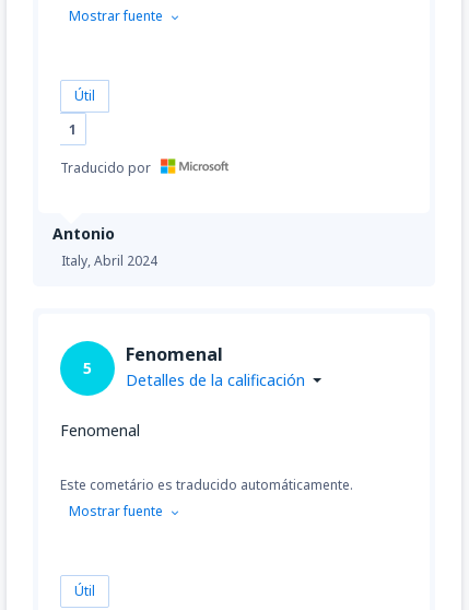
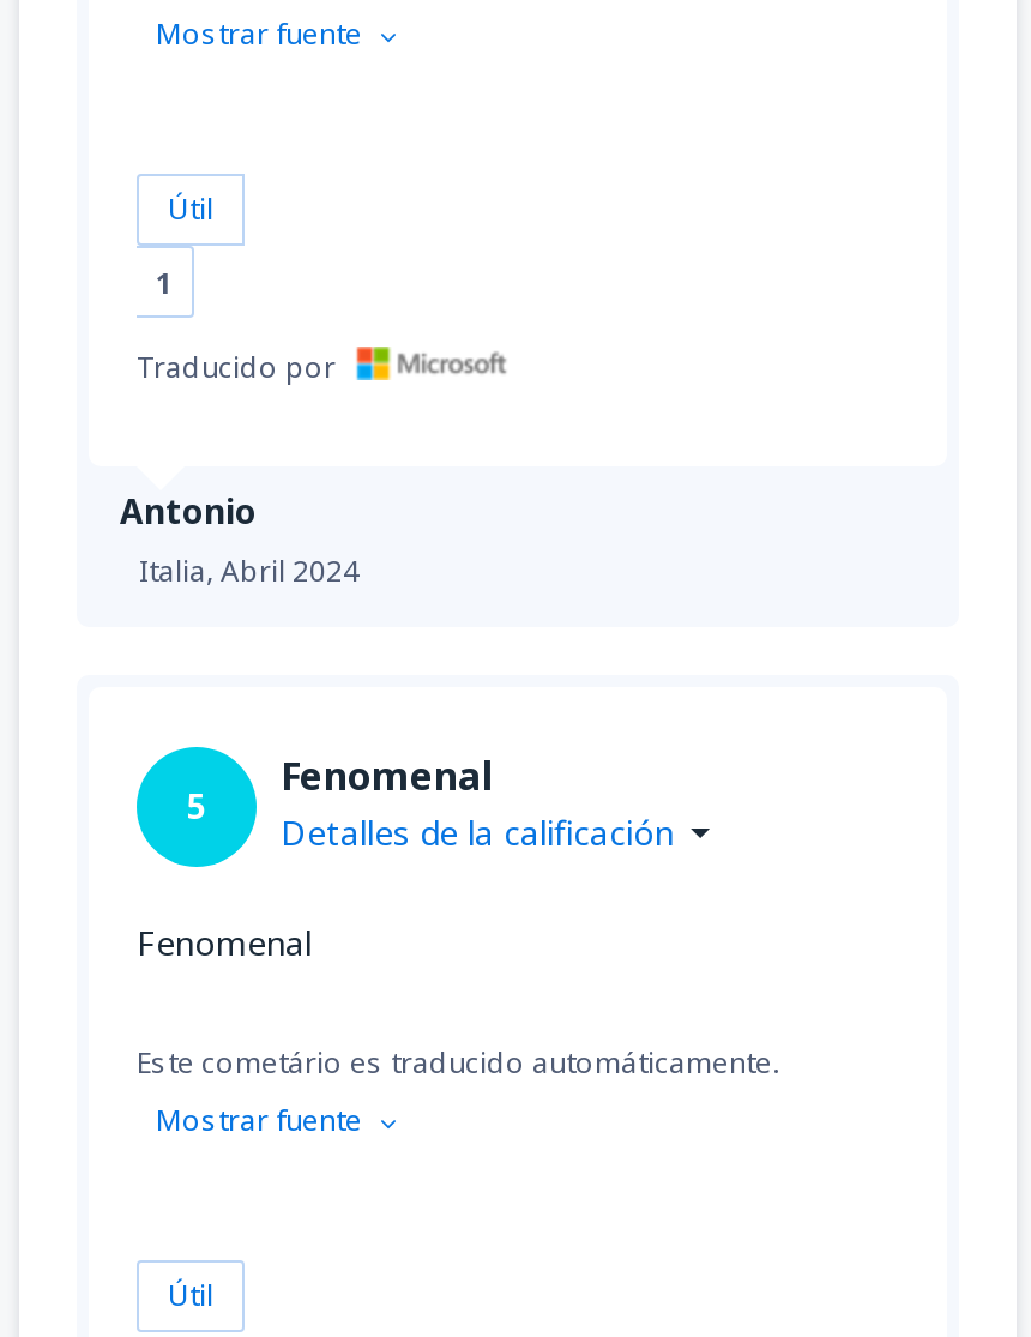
[61,251,157,269] Italy, Abril 2024 -> [139,549,360,590] Italia, Abril 2024

